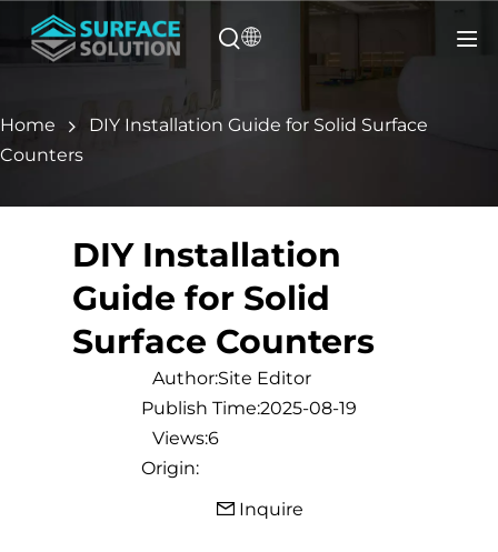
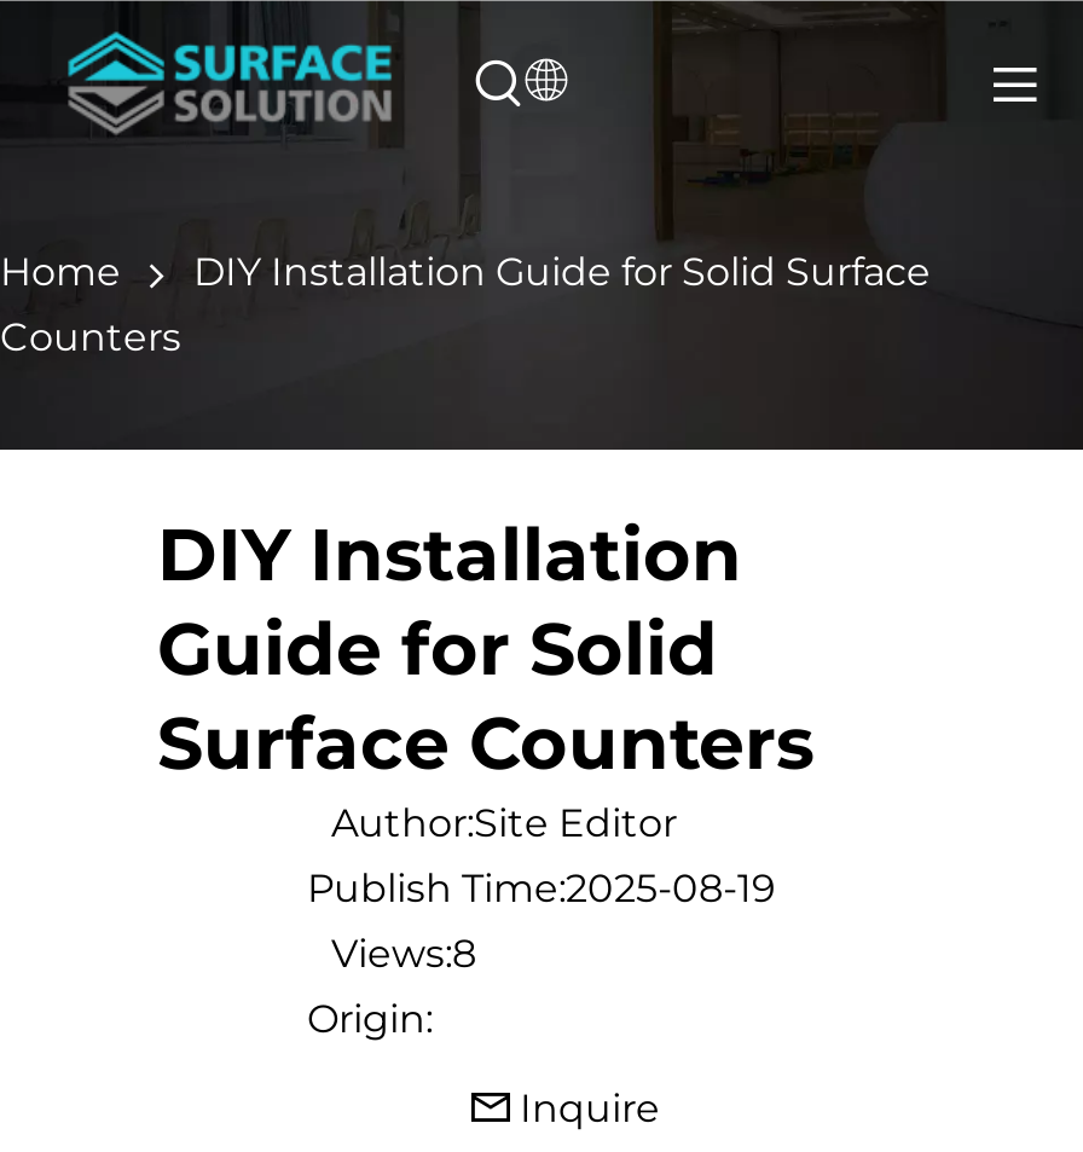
[152,428,219,449] Views:6 -> [331,931,476,977] Views:8

